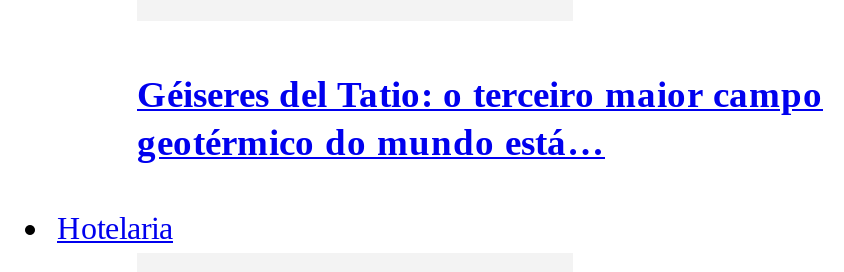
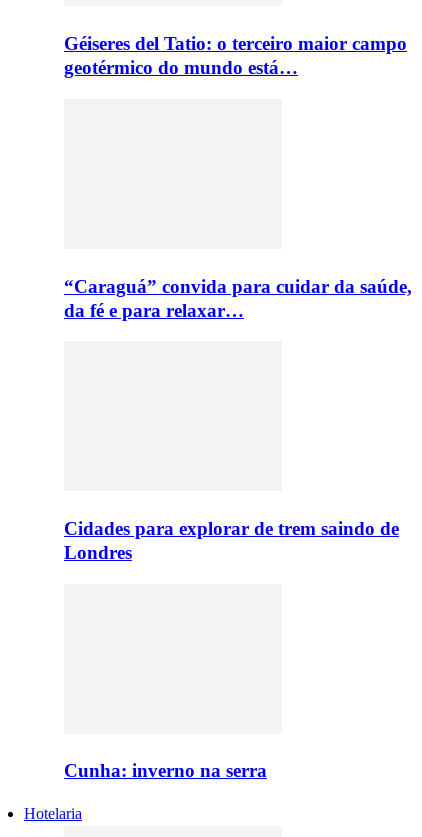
none -> [64,276,412,321] “Caraguá” convida para cuidar da saúde, | da fé e para relaxar…
none -> [64,518,399,563] Cidades para explorar de trem saindo de | Londres
none -> [64,760,267,781] Cunha: inverno na serra

